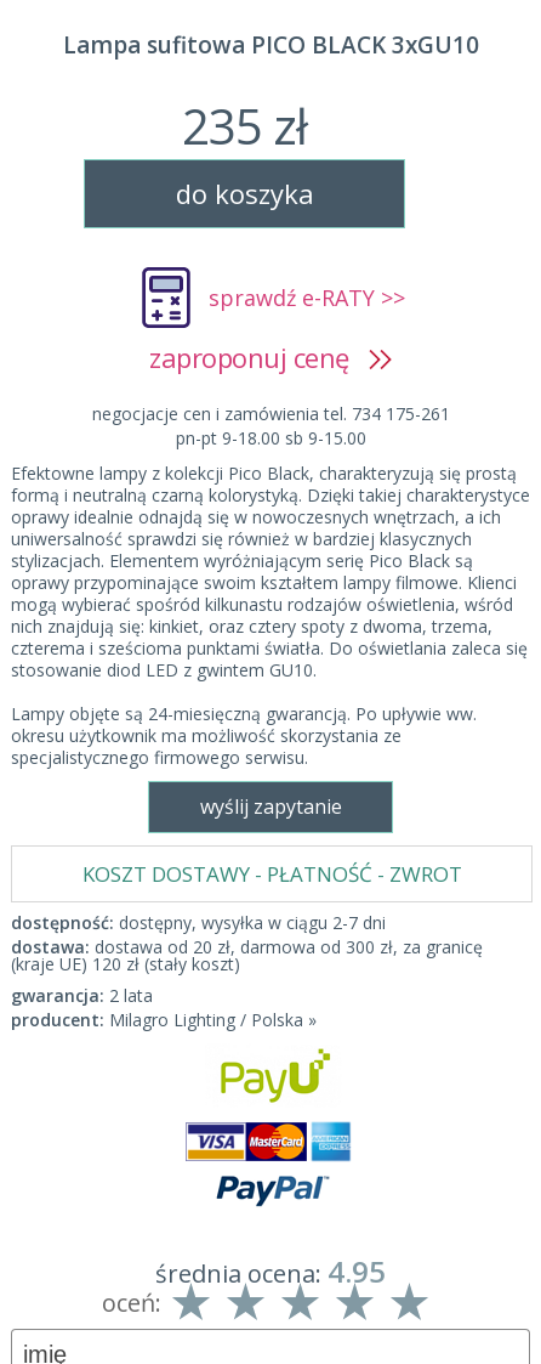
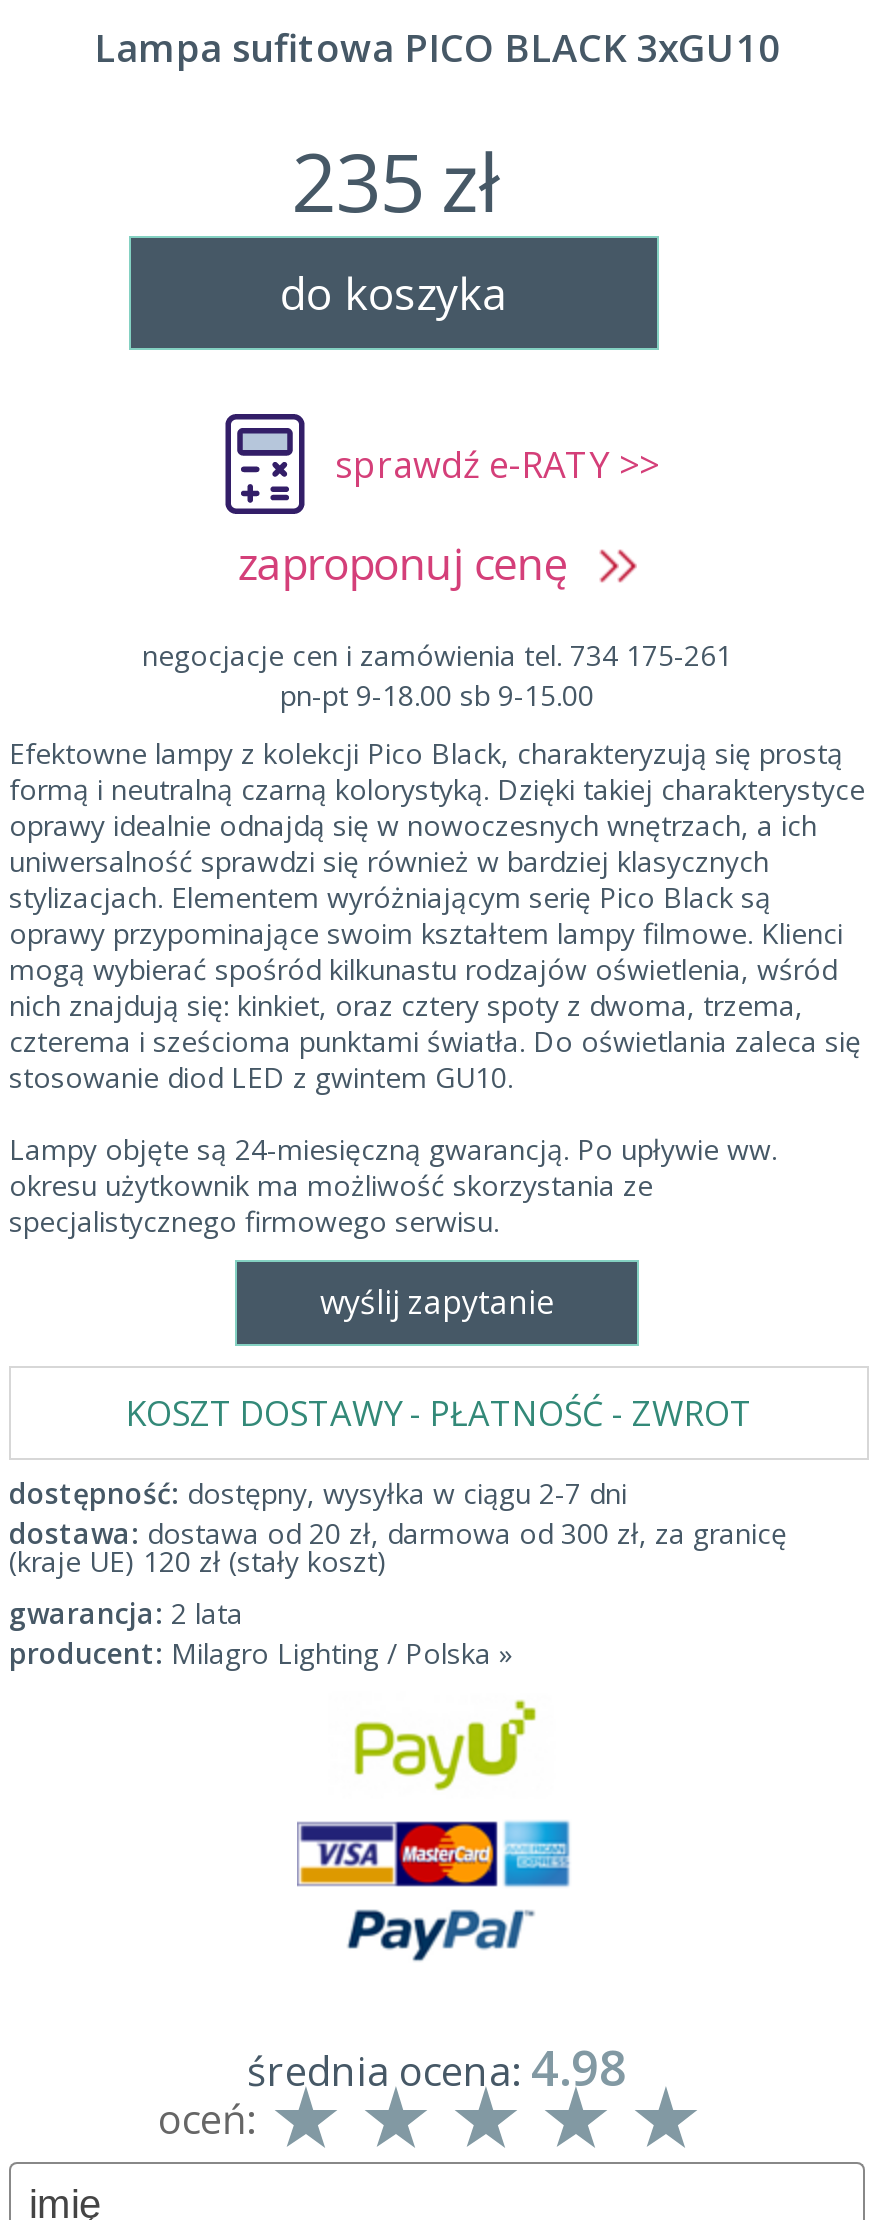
[155,1251,386,1291] średnia ocena: 4.95 -> [247,2034,627,2100] średnia ocena: 4.98

